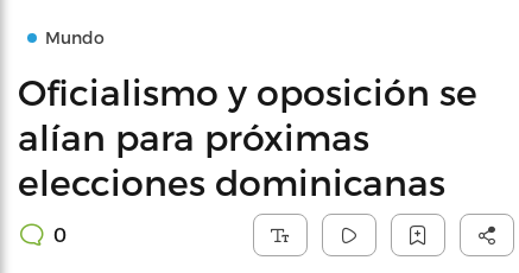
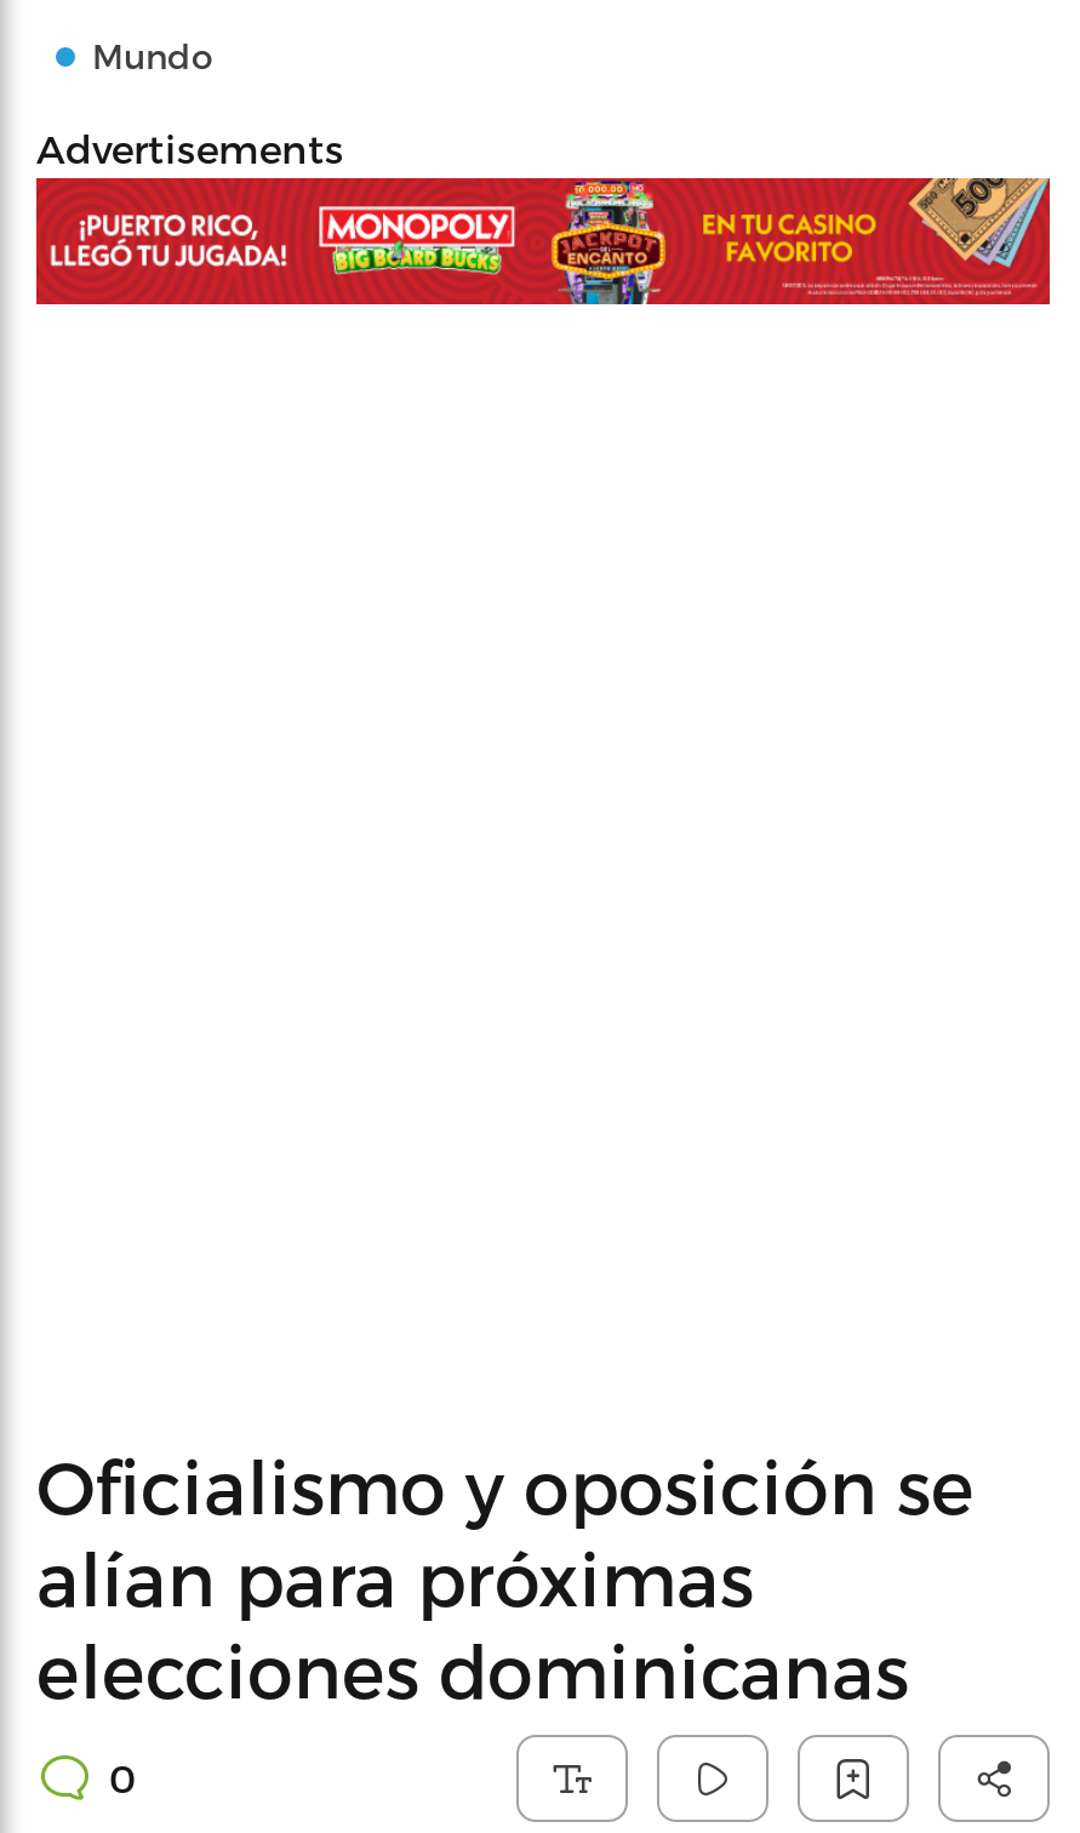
none -> [34,176,1052,307] [image]
none -> [36,125,344,171] Advertisements

